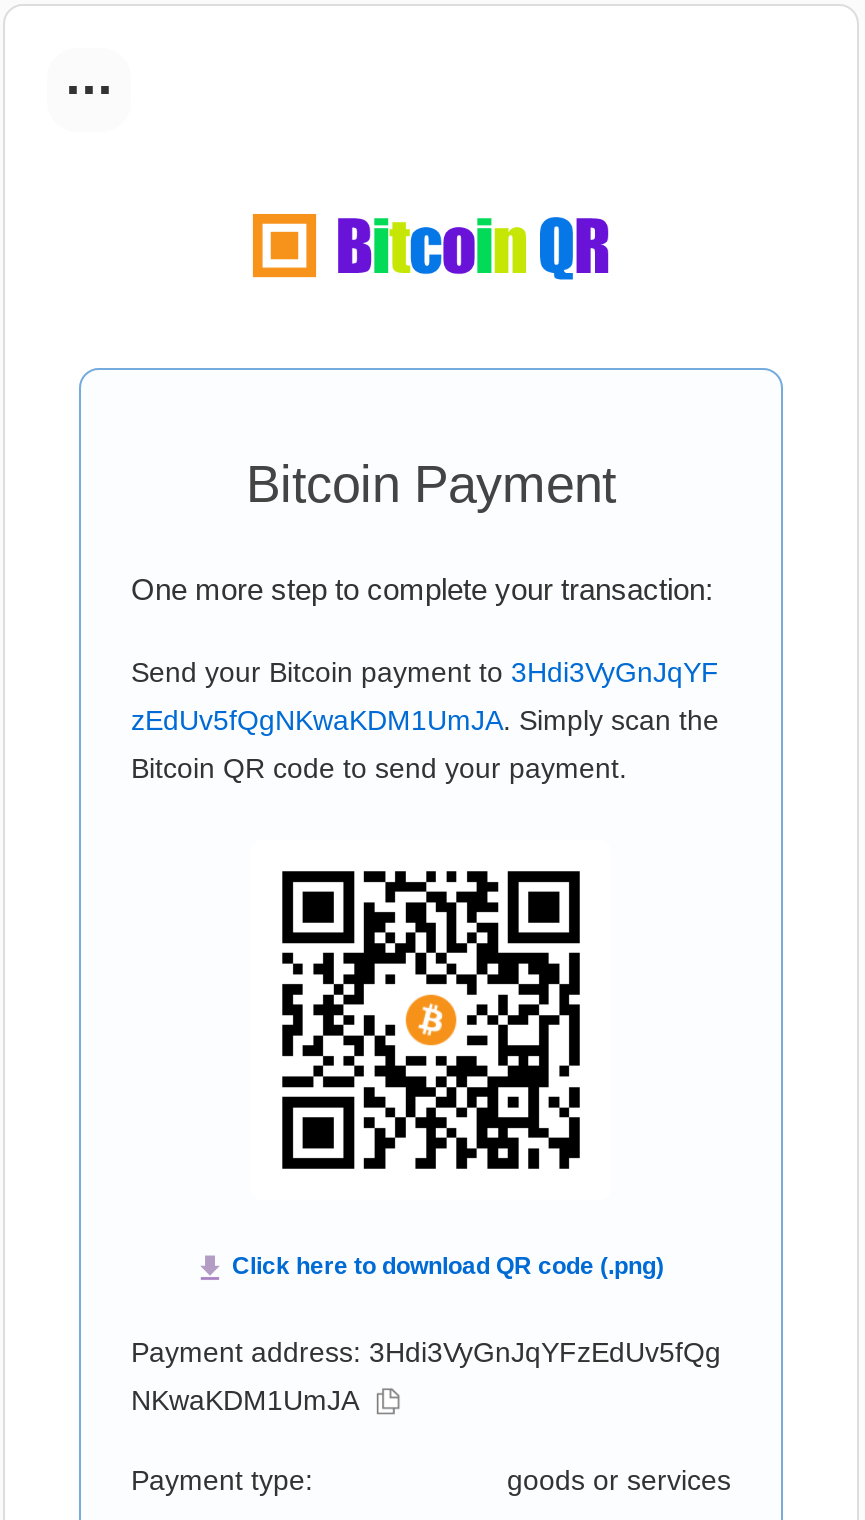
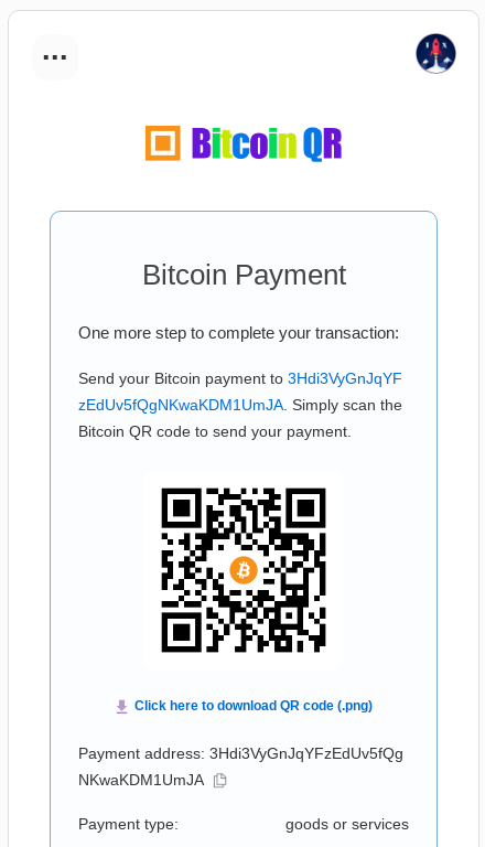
none -> [414,32,457,74] [image]

